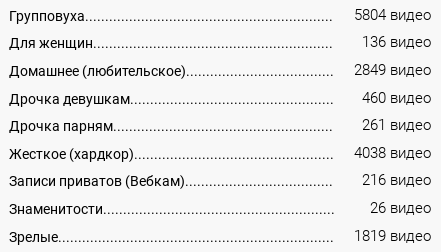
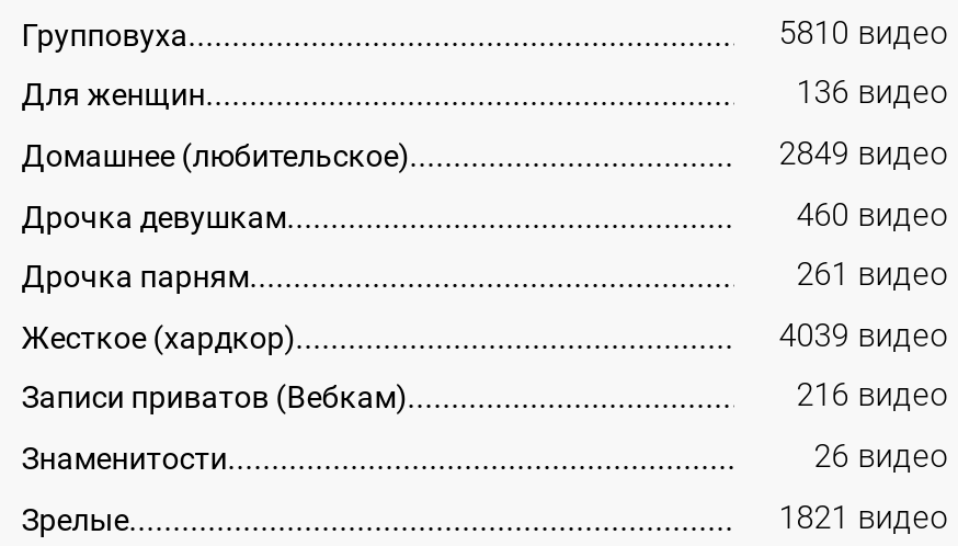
[354,7,431,24] 5804 видео -> [779,15,948,52] 5810 видео
[354,145,431,162] 4038 видео -> [779,318,948,355] 4039 видео
[354,227,431,244] 1819 видео -> [779,499,948,536] 1821 видео

